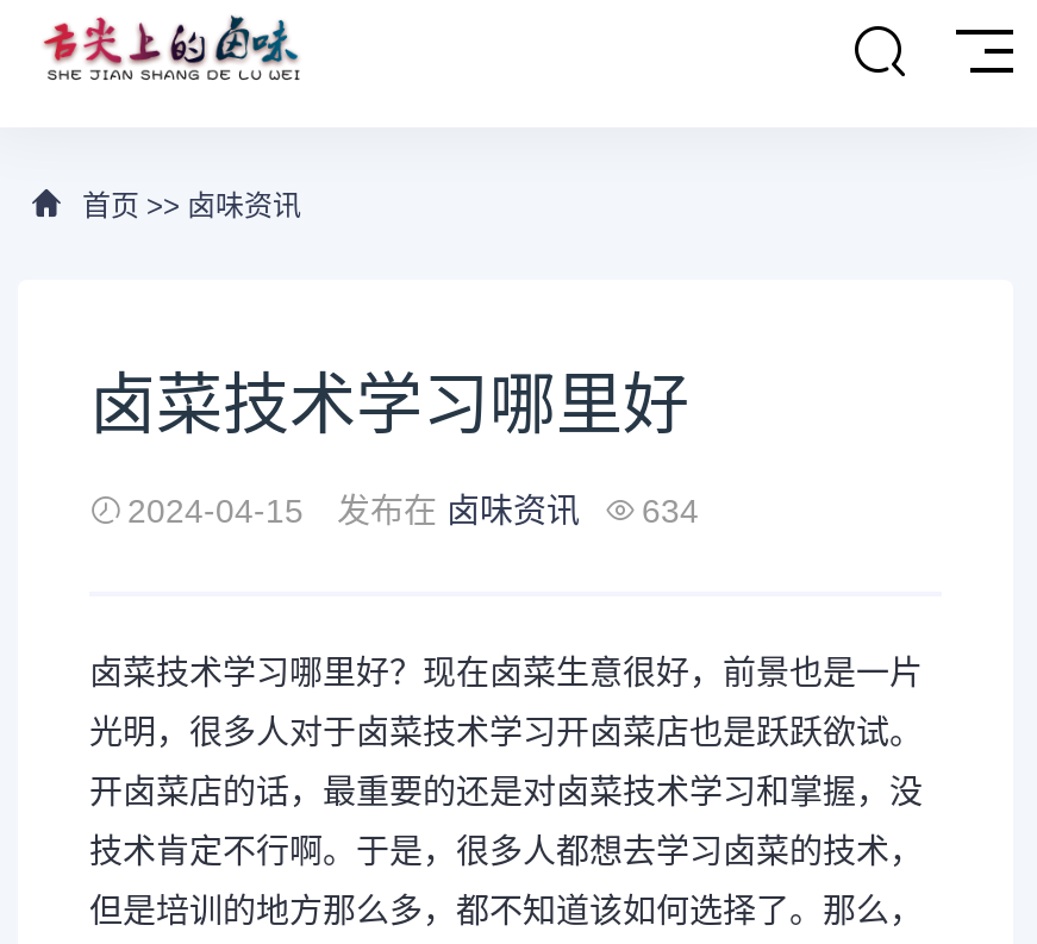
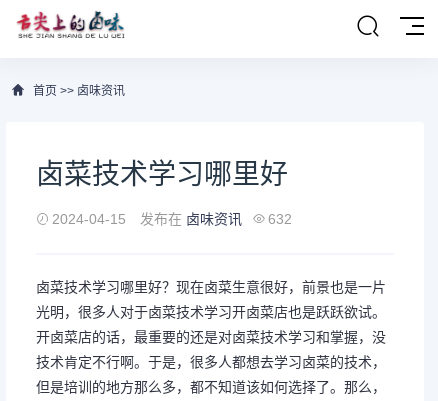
[127,492,699,530] 2024-04-15 发布在卤味资讯 634 -> [52,211,292,227] 2024-04-15 发布在卤味资讯 632

